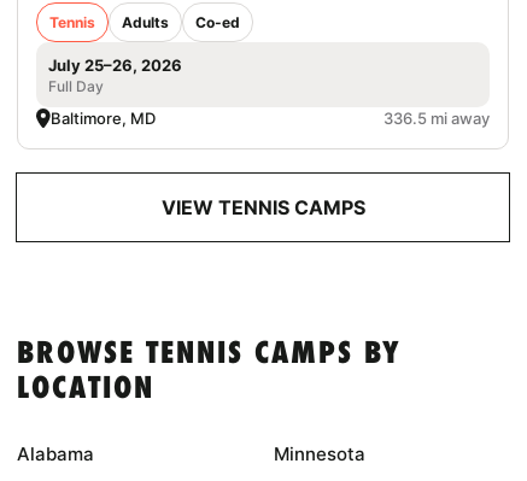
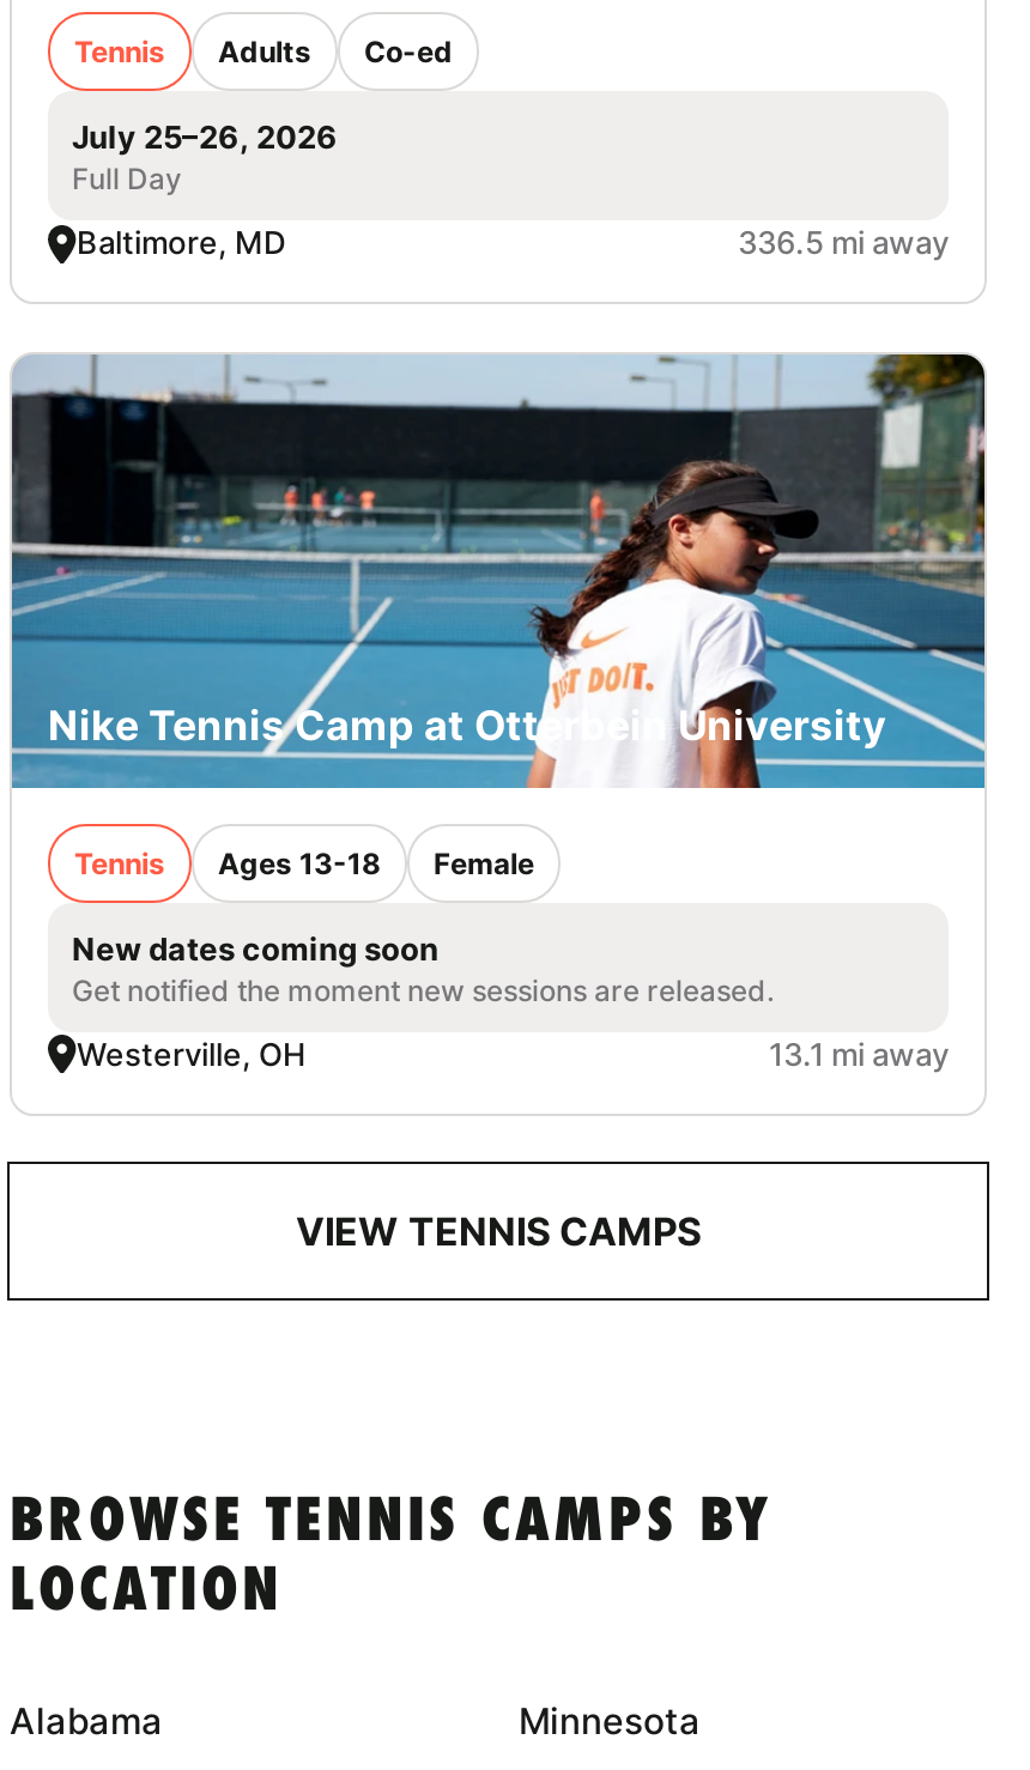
none -> [10,351,987,1072] [image] | Nike Tennis Camp at Otterbein University | Tennis | Ages 13-18 | Female | New dates coming soon | Get notified the moment new sessions are released. | Westerville, OH | 13.1 mi away

